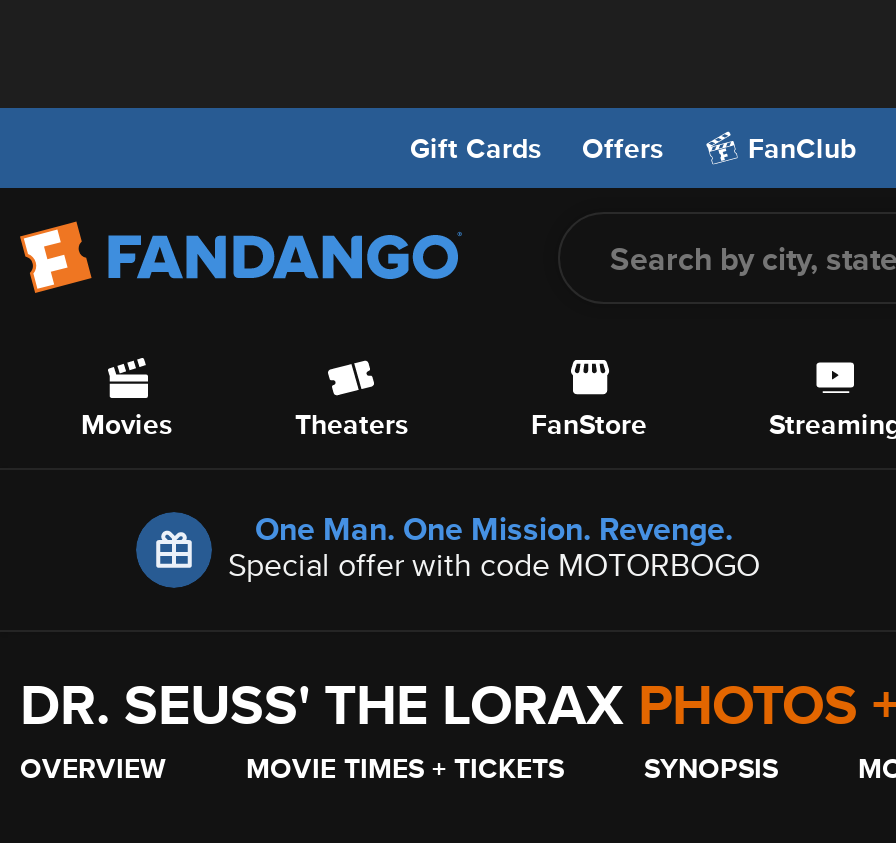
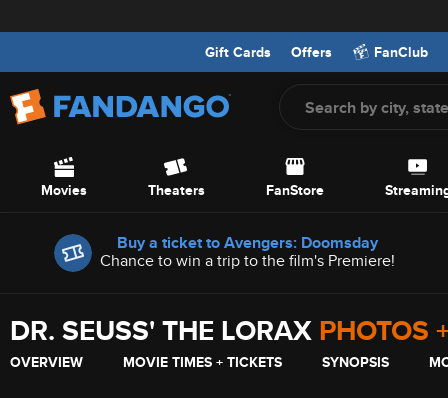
[108,506,760,588] [image] | One Man. One Mission. Revenge. | Special offer with code MOTORBOGO -> [53,231,394,273] [image] | Buy a ticket to Avengers: Doomsday | Chance to win a trip to the film's Premiere!

